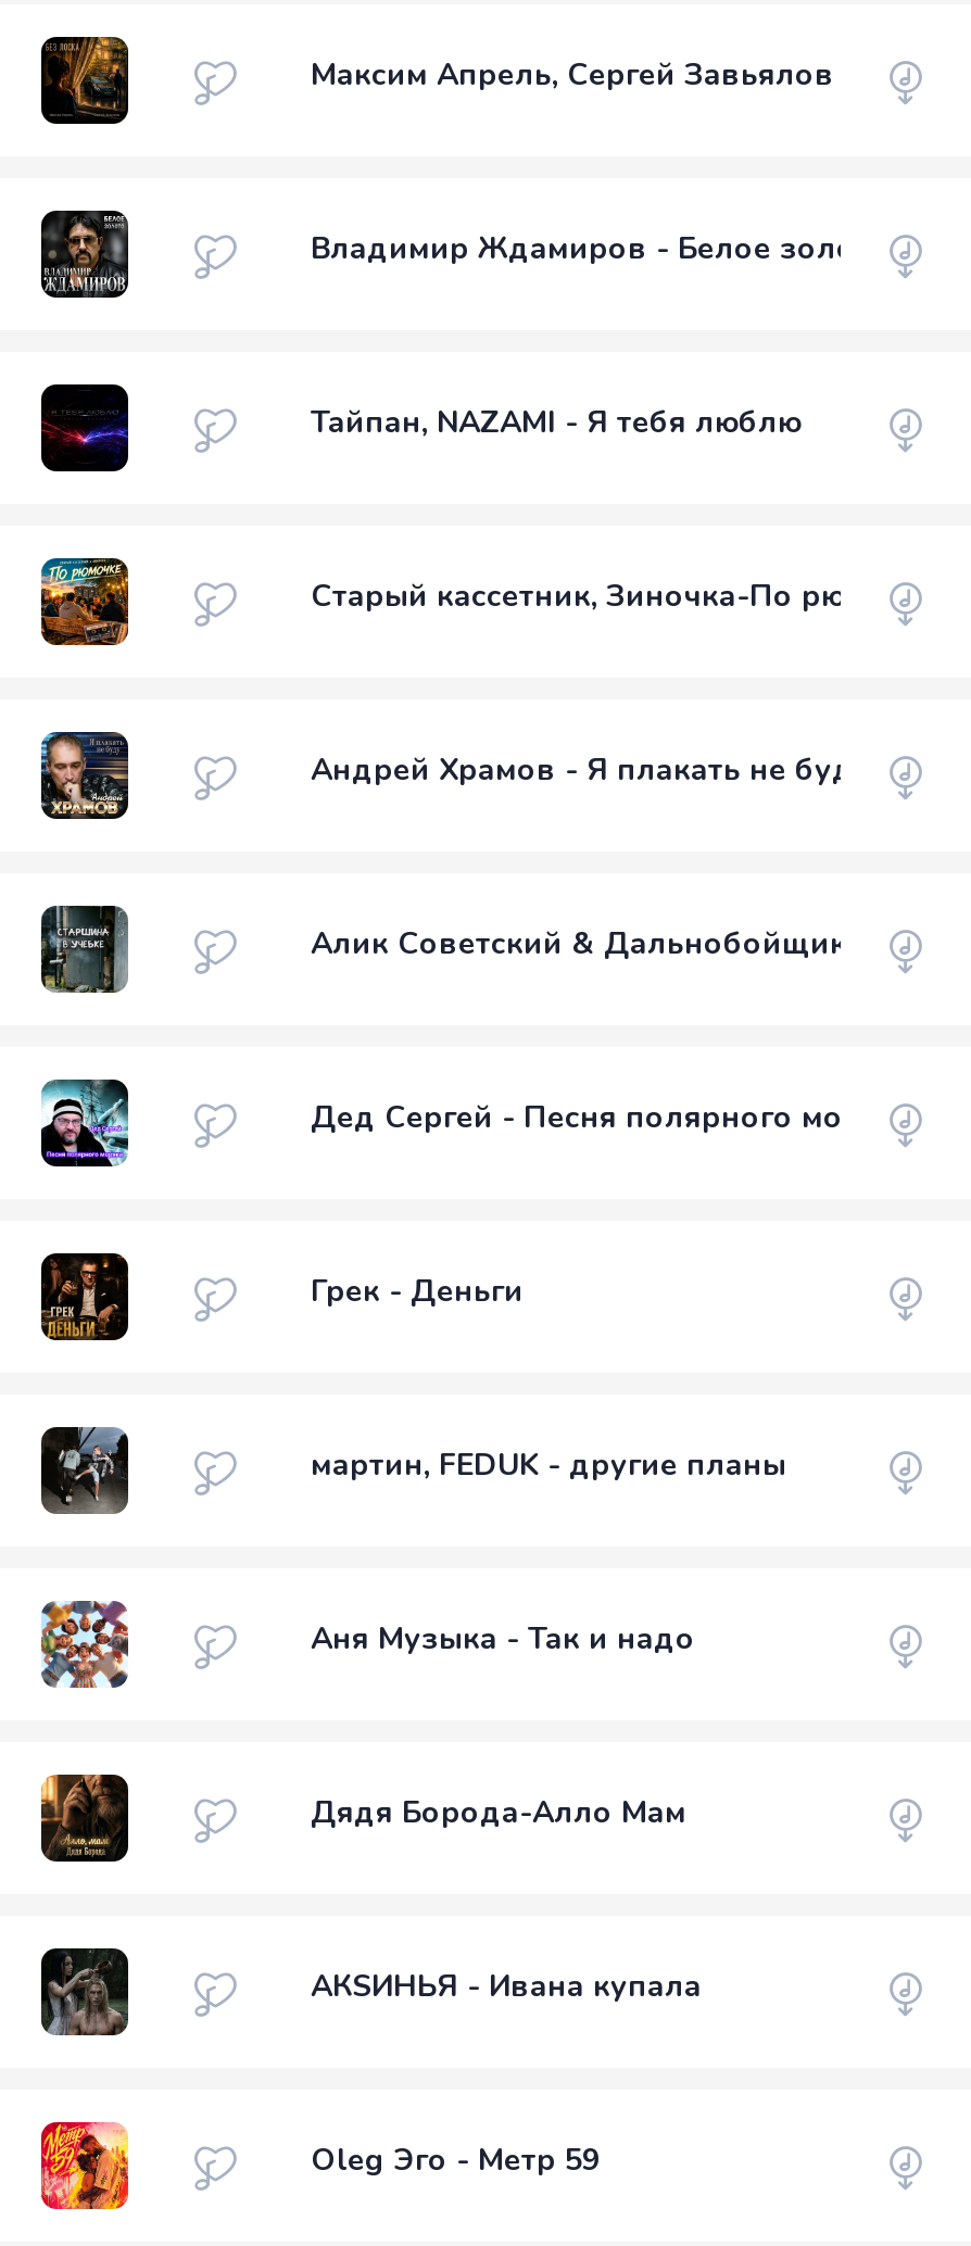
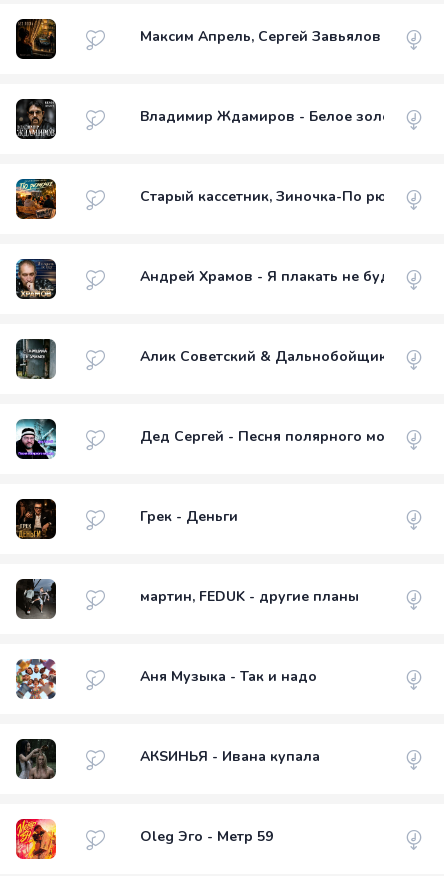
[43,387,128,469] [image] -> none
[311,402,802,443] Тайпан, NAZAMI - Я тебя люблю -> none
[39,1775,126,1862] [image] -> none
[311,1792,686,1833] Дядя Борода-Алло Мам -> none

